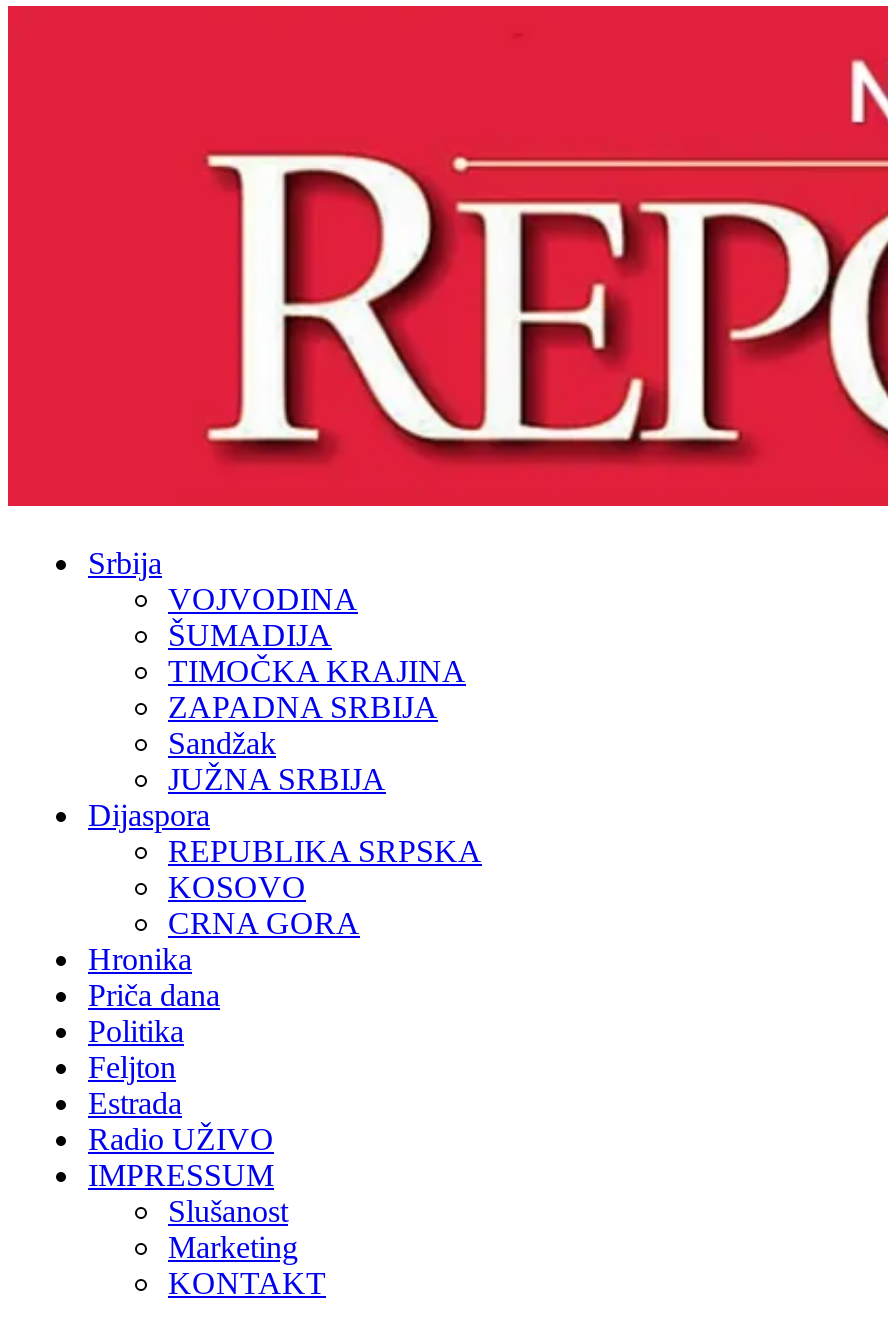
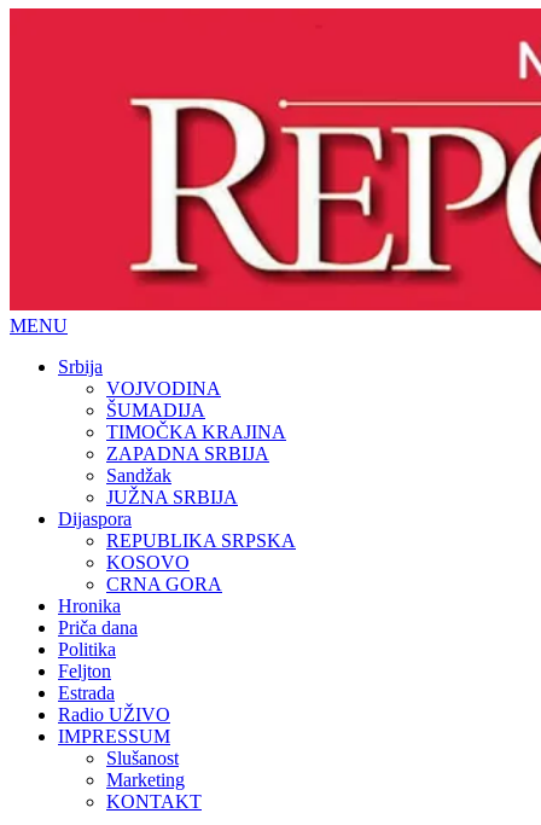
none -> [10,315,68,336] MENU

